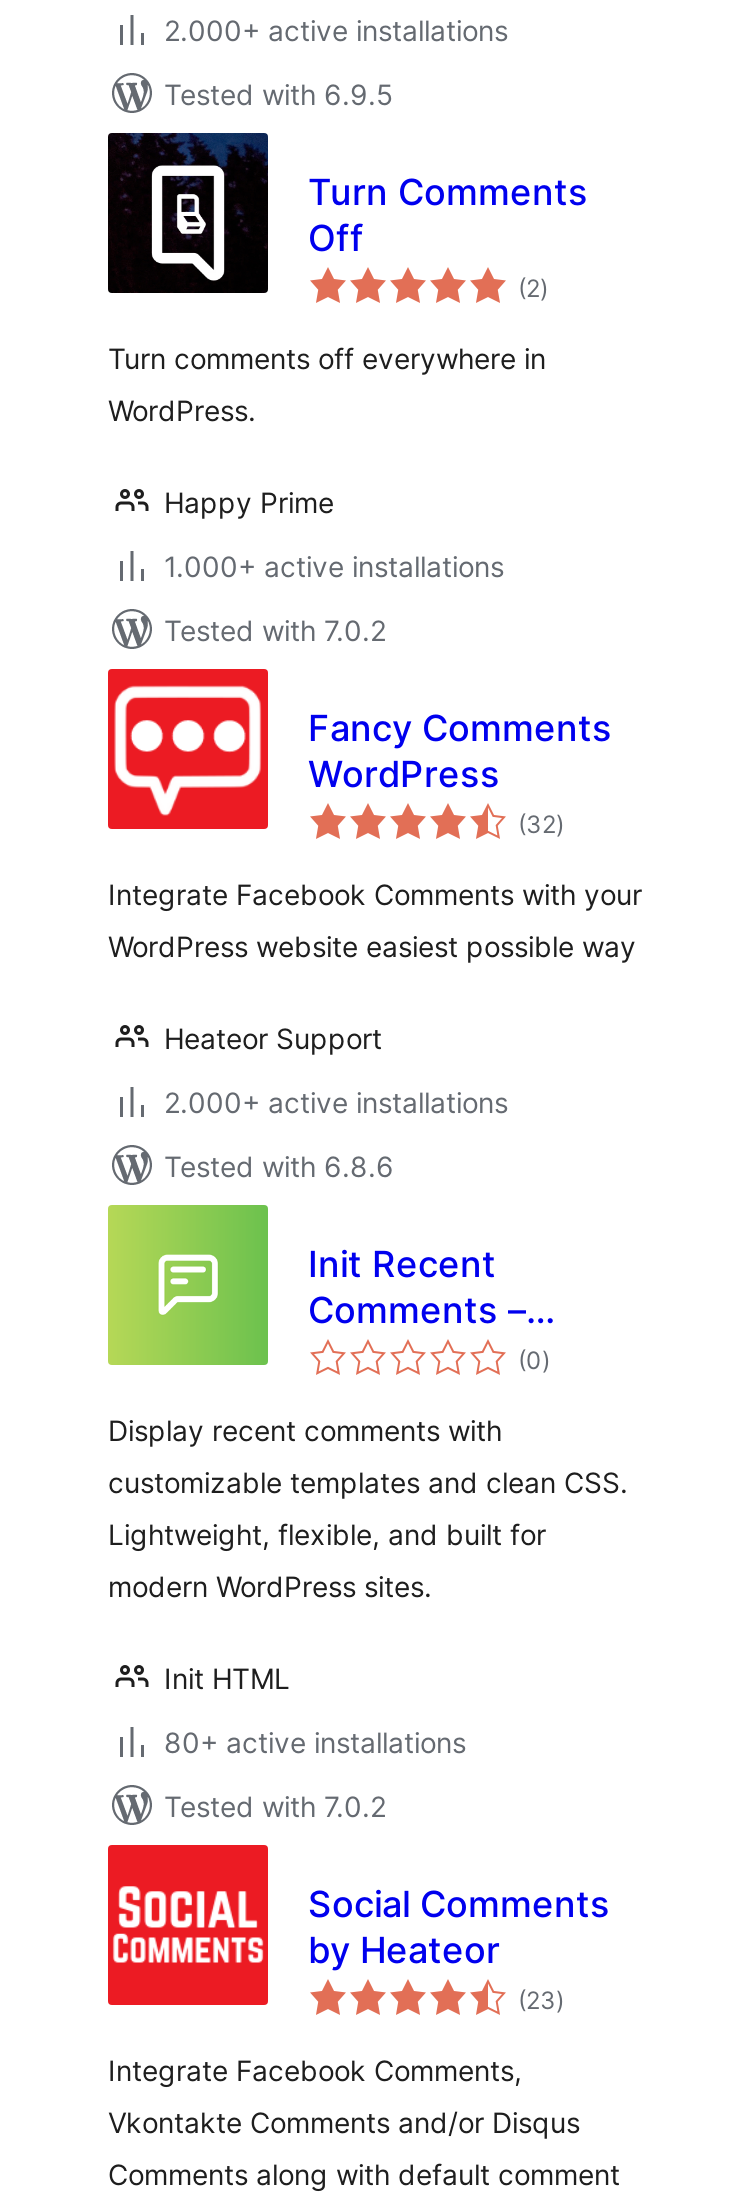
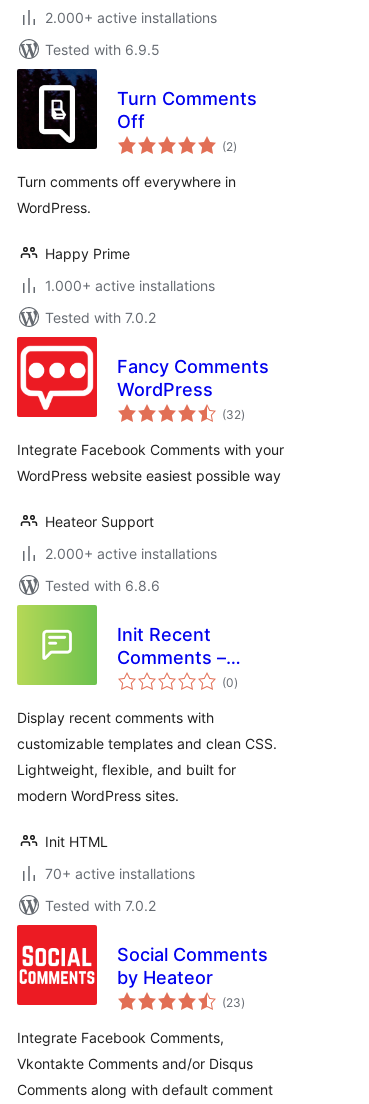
[164,1725,466,1759] 80+ active installations -> [45,865,195,882] 70+ active installations

